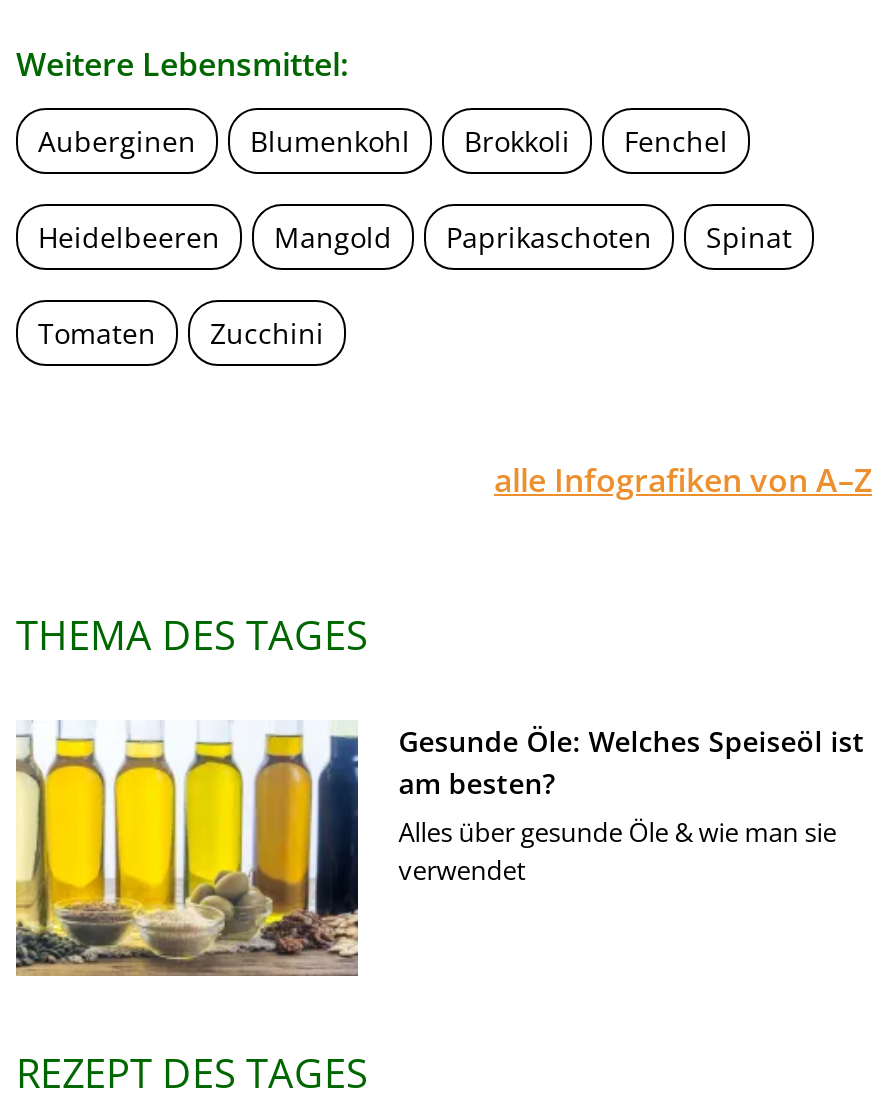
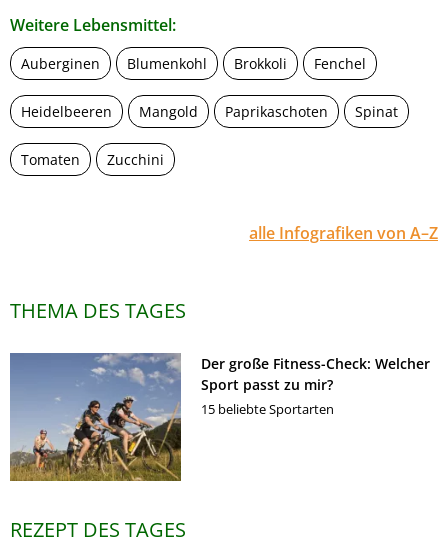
[14,720,864,976] [image] | Gesunde Öle: Welches Speiseöl ist | am besten? | Alles über gesunde Öle & wie man sie | verwendet -> [9,352,430,482] [image] | Der große Fitness-Check: Welcher | Sport passt zu mir? | 15 beliebte Sportarten

